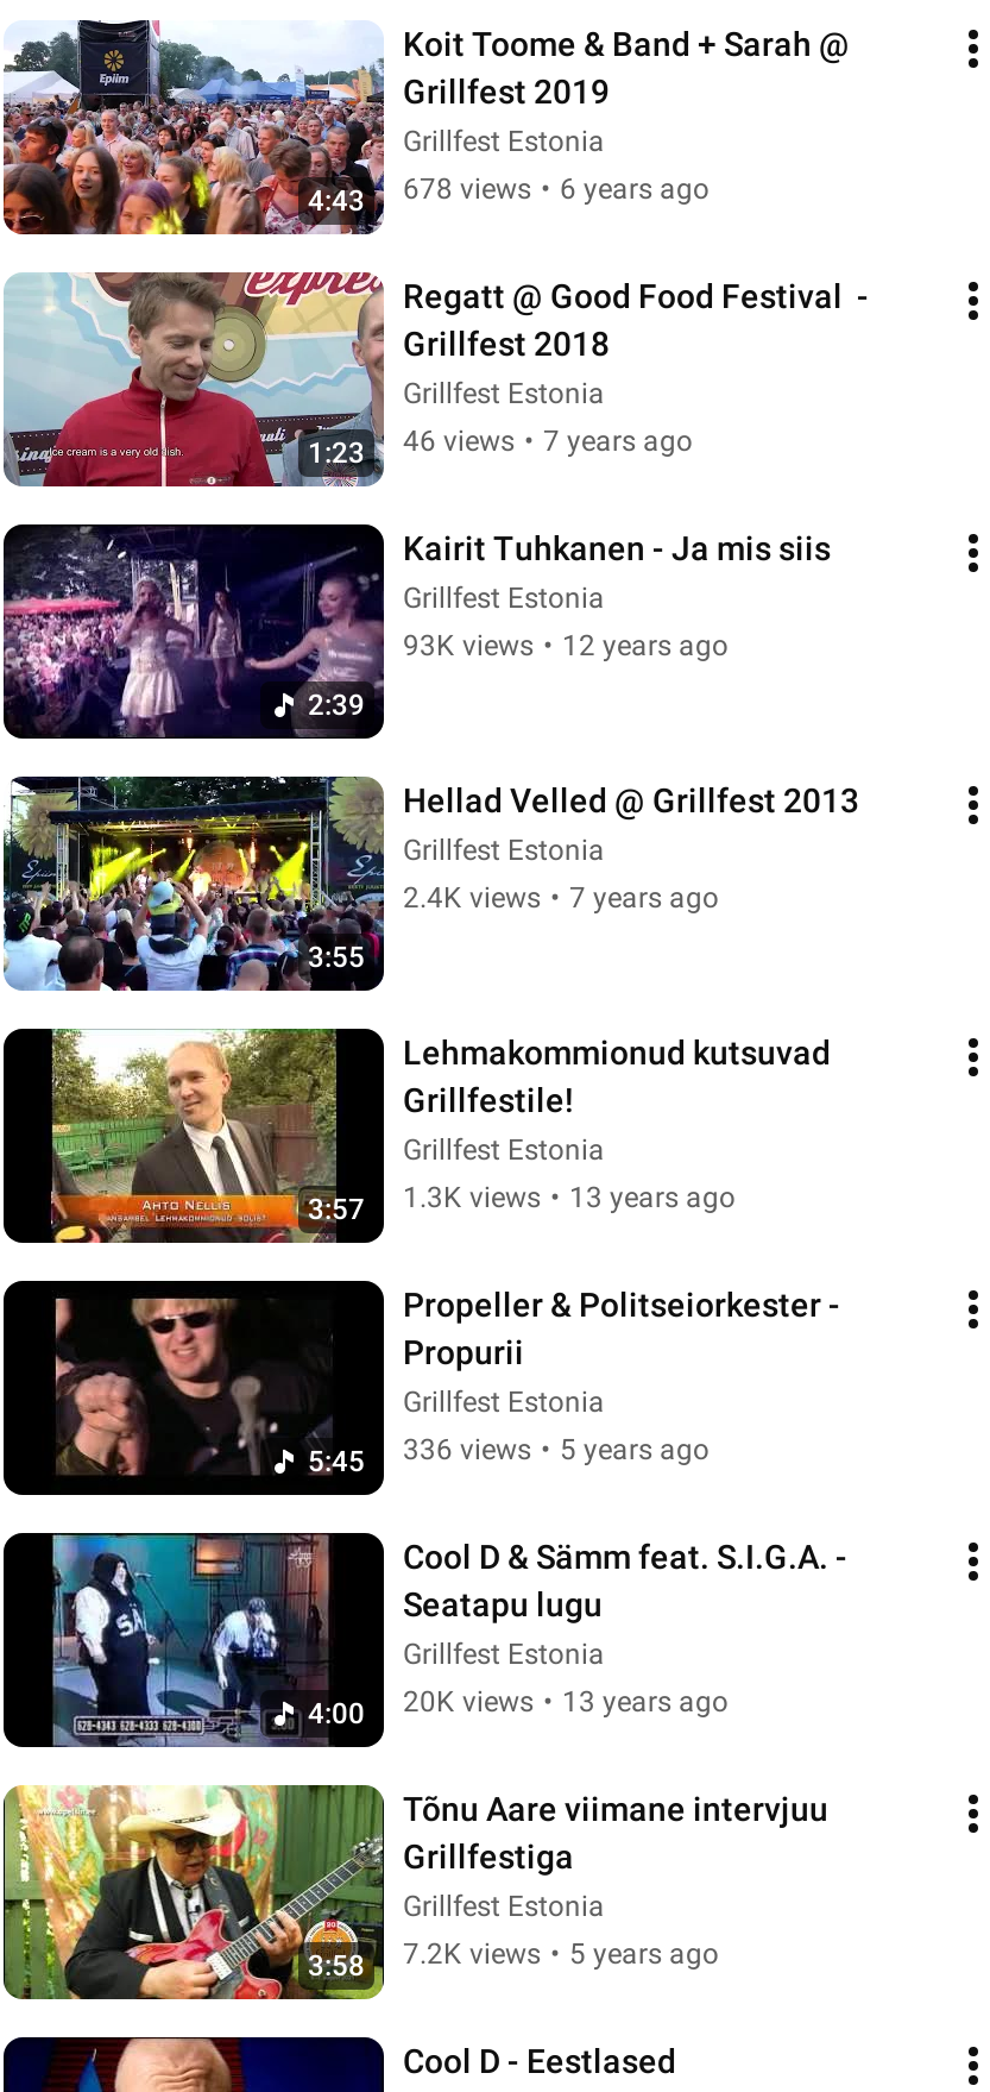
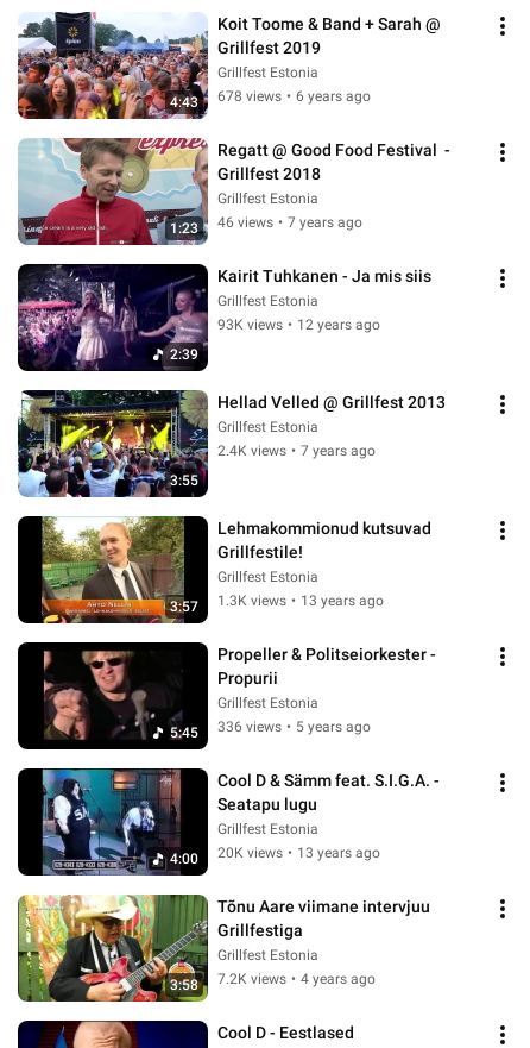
[403,1937,719,1971] 7.2K views • 5 years ago -> [217,971,376,987] 7.2K views • 4 years ago

